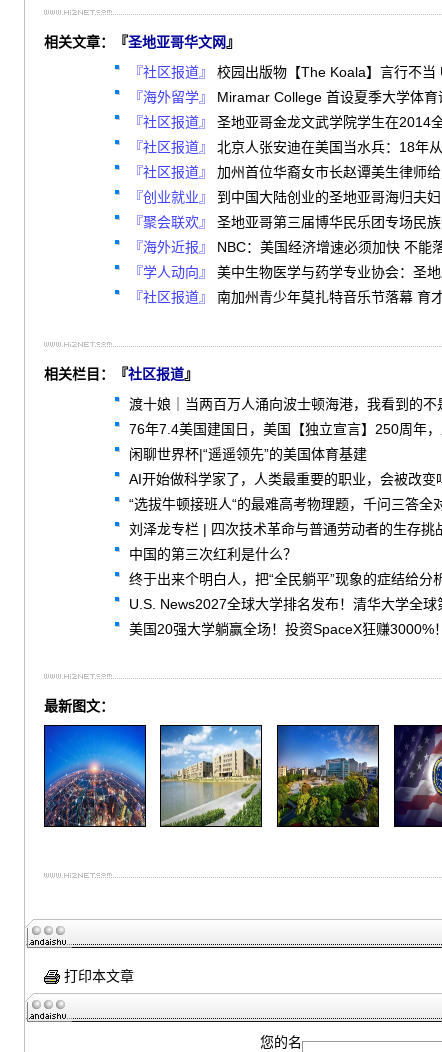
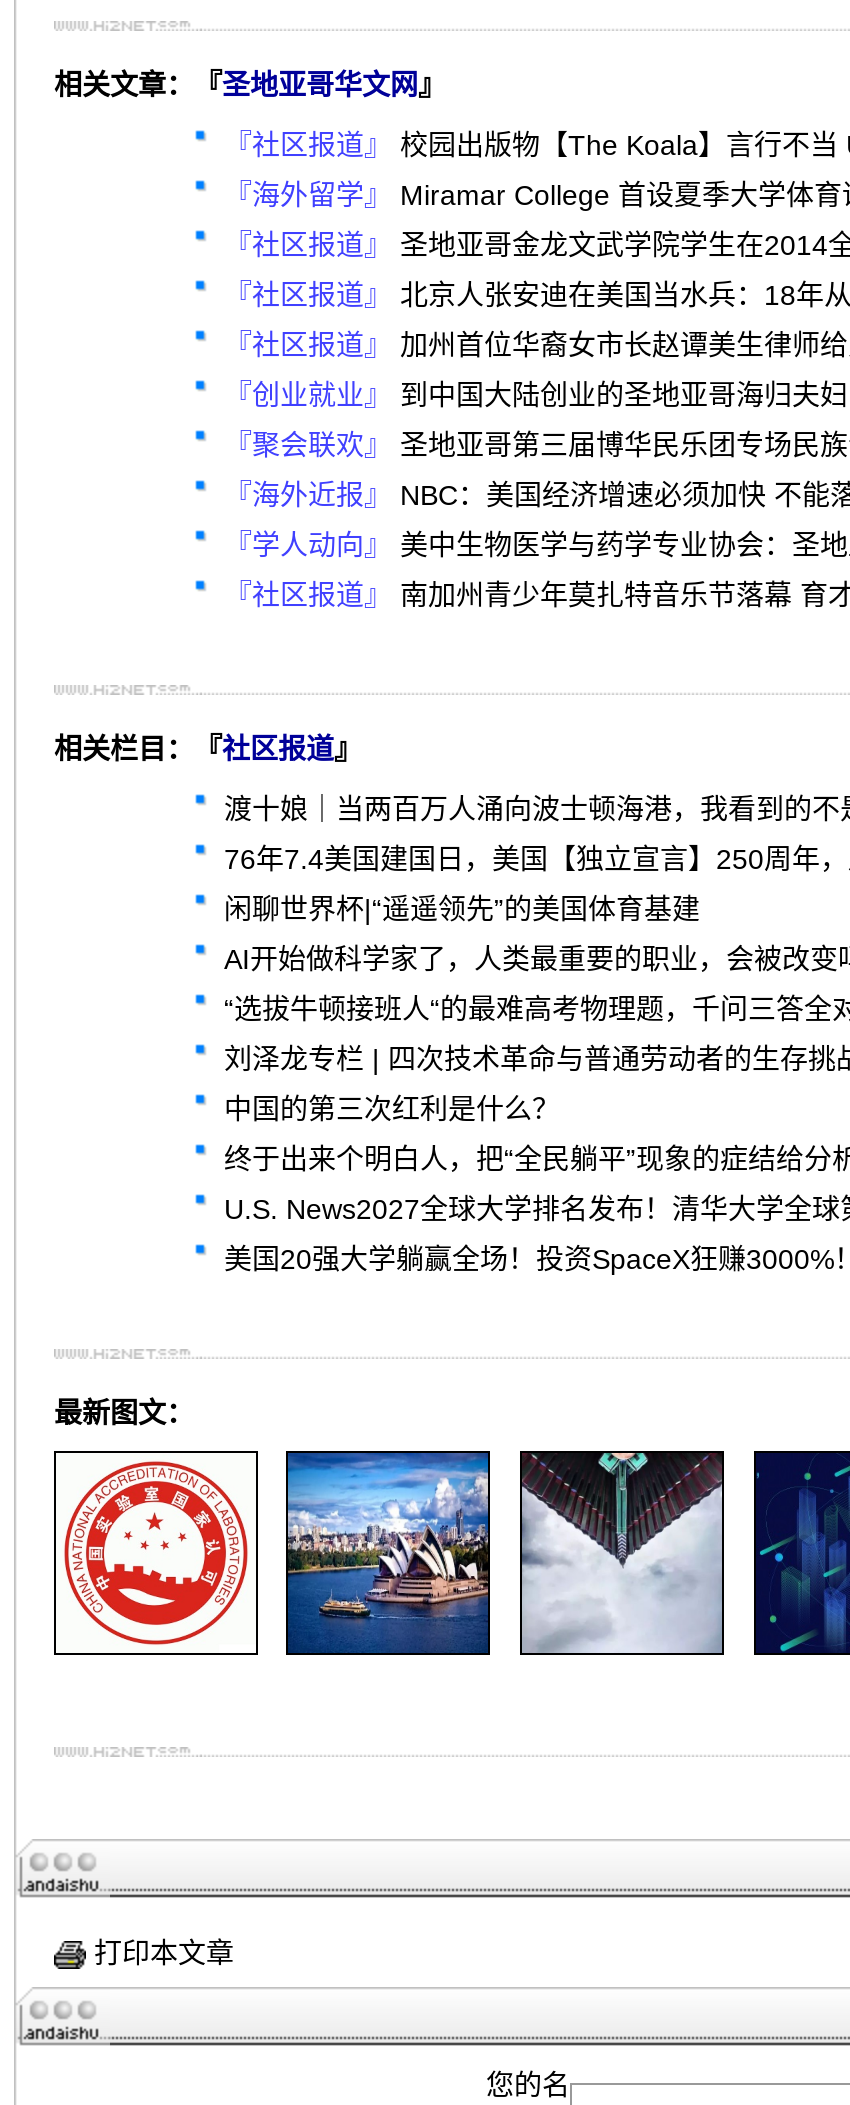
[44,725,146,827] [image] -> [54,1451,258,1655] [image]
[160,725,262,827] [image] -> [286,1451,490,1655] [image]
[277,725,379,827] [image] -> [520,1451,724,1655] [image]
[397,726,439,826] [image] -> [756,1453,844,1653] [image]

